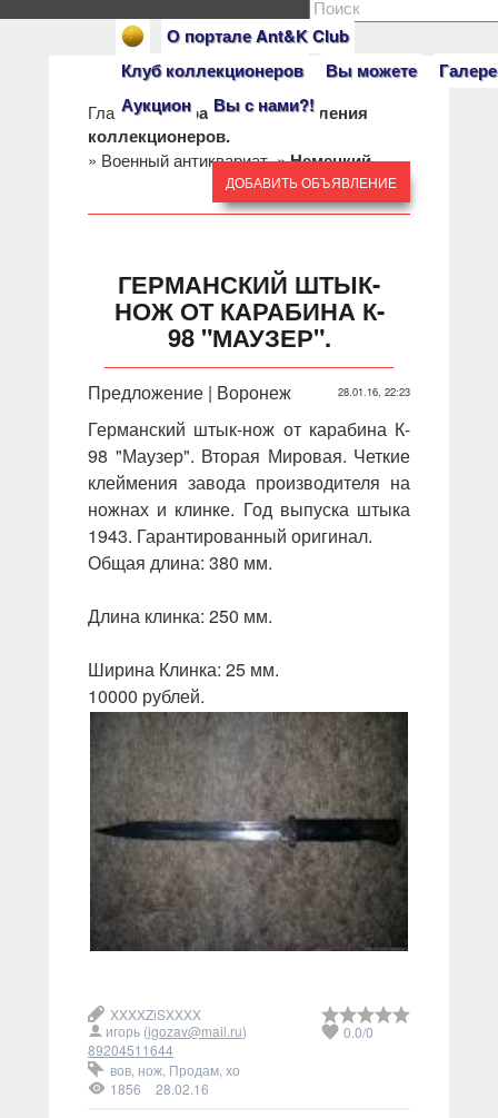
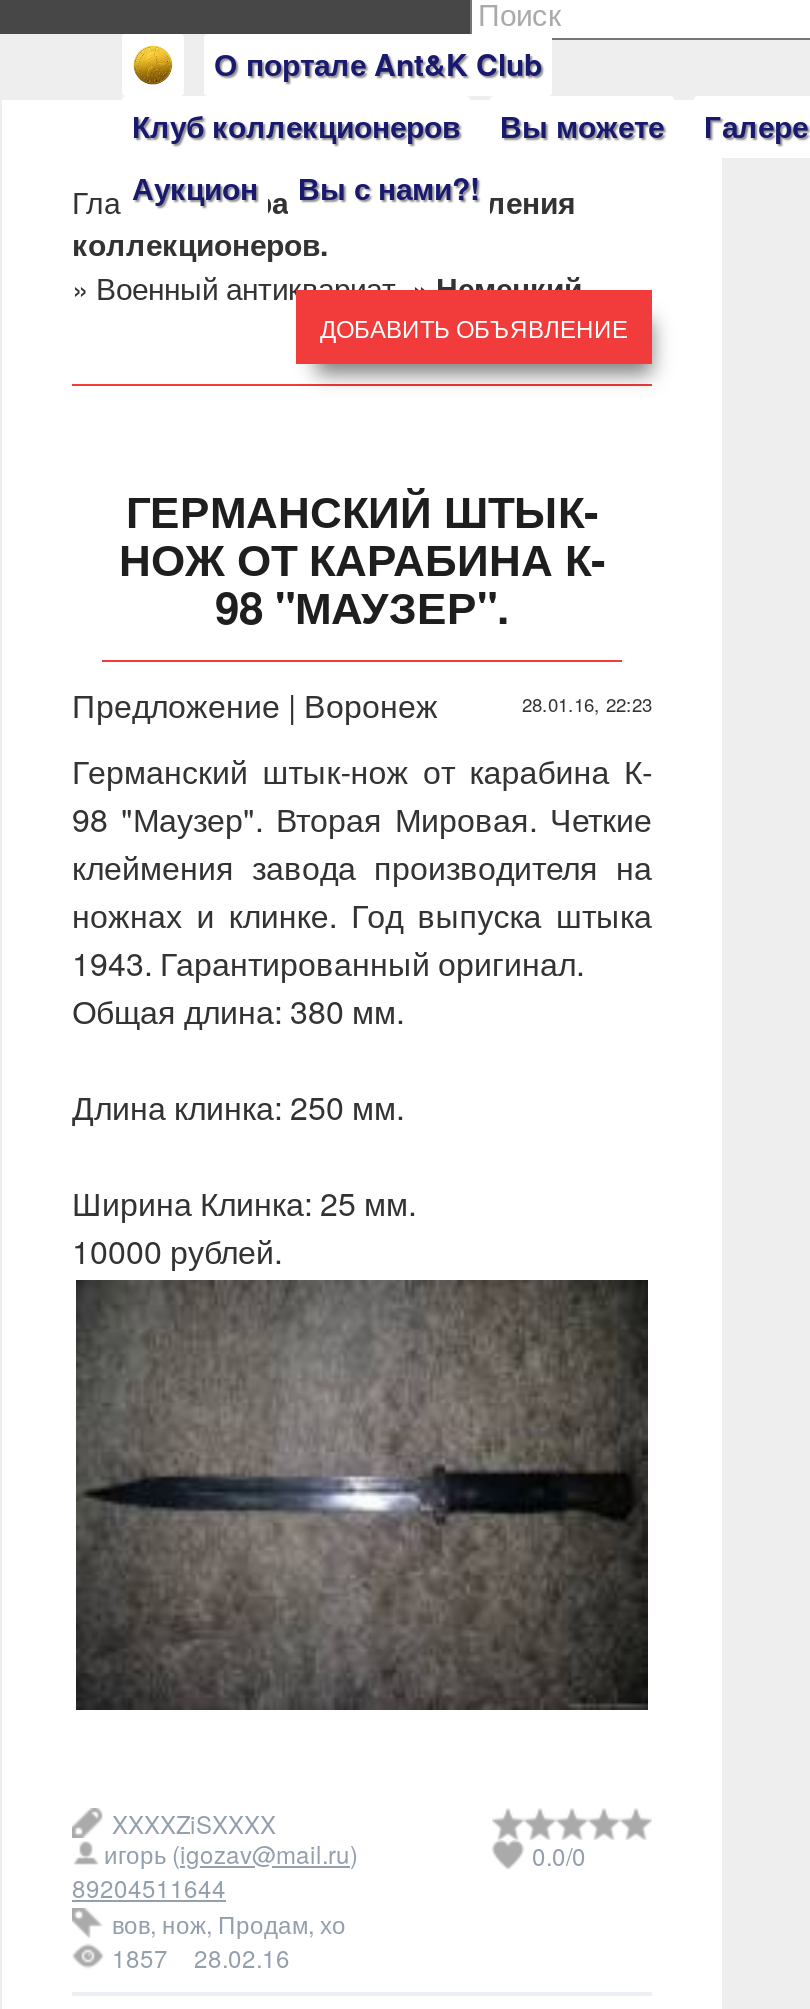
[110,1079,209,1098] 1856 28.02.16 -> [112,1940,290,1974] 1857 28.02.16

